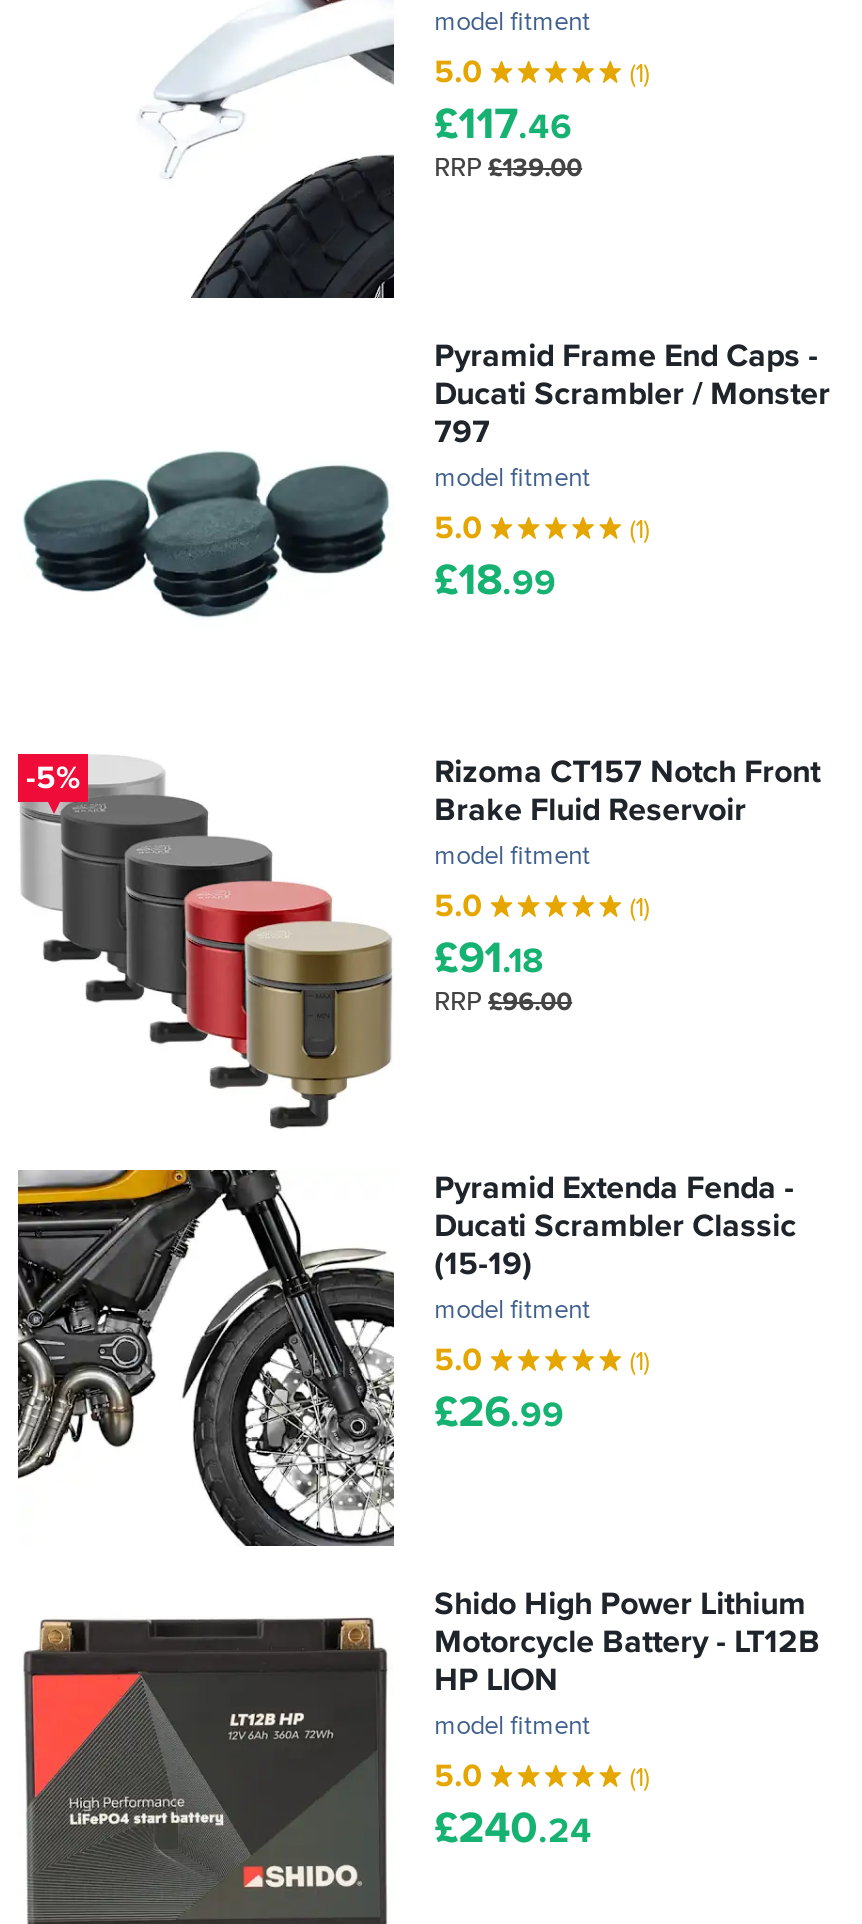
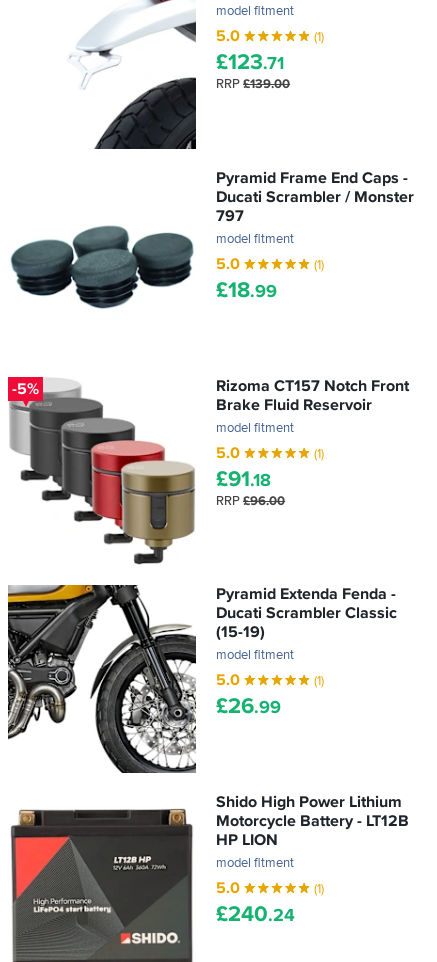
[434,99,572,151] £117.46 -> [216,49,284,75] £123.71

